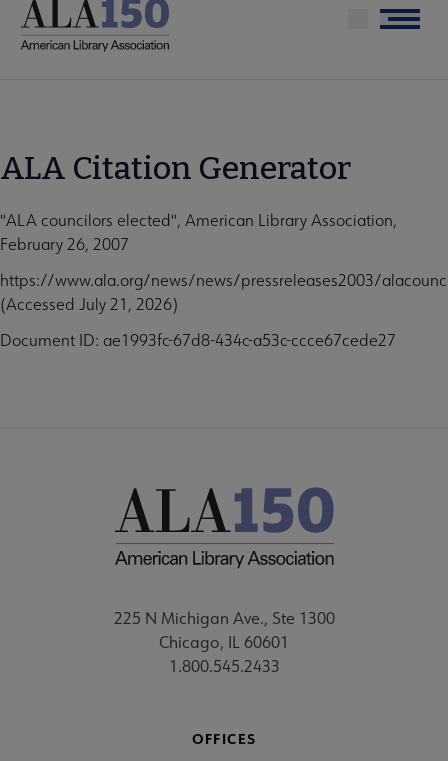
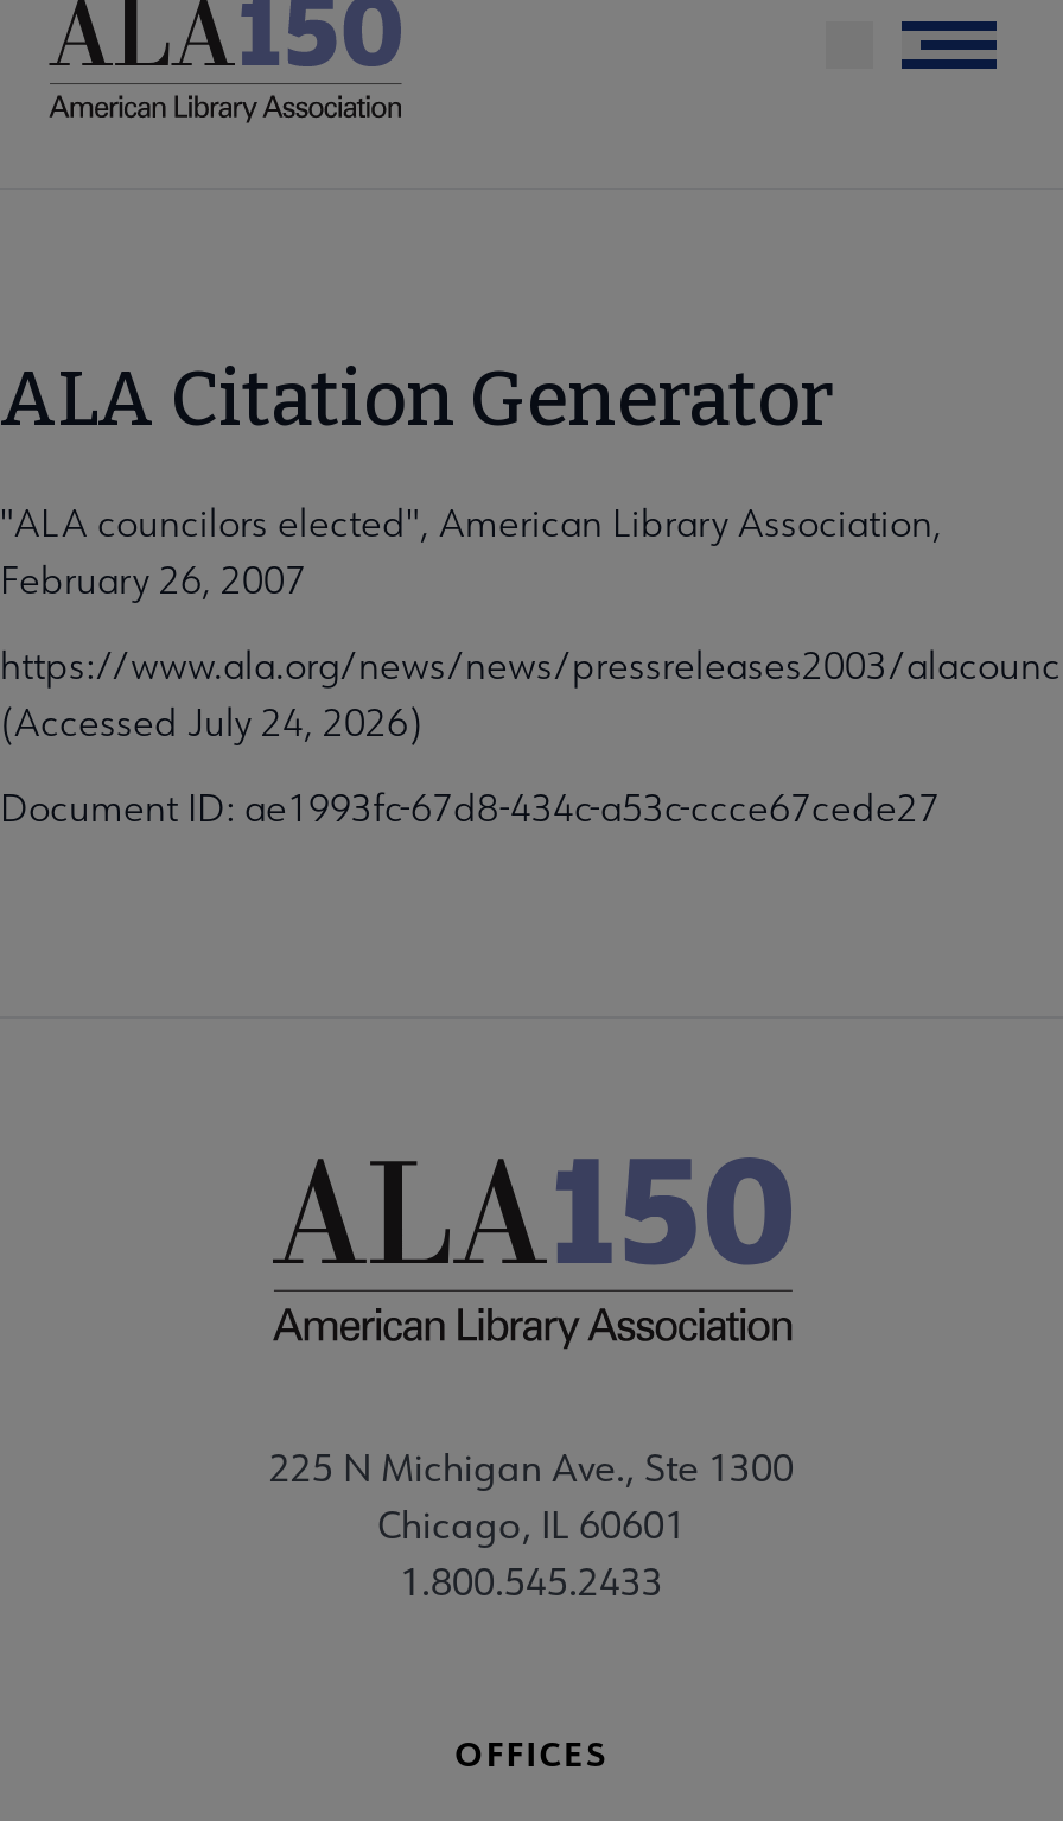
[0,294,178,314] (Accessed July 21, 2026) -> [0,698,422,746] (Accessed July 24, 2026)

